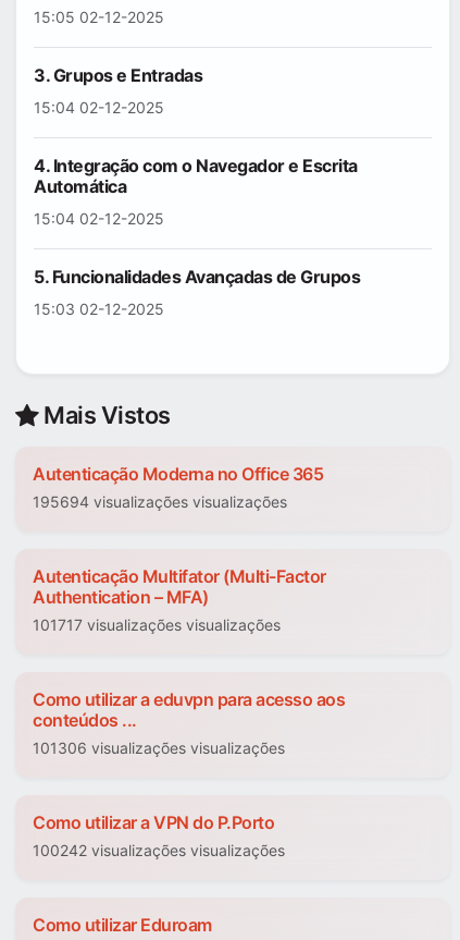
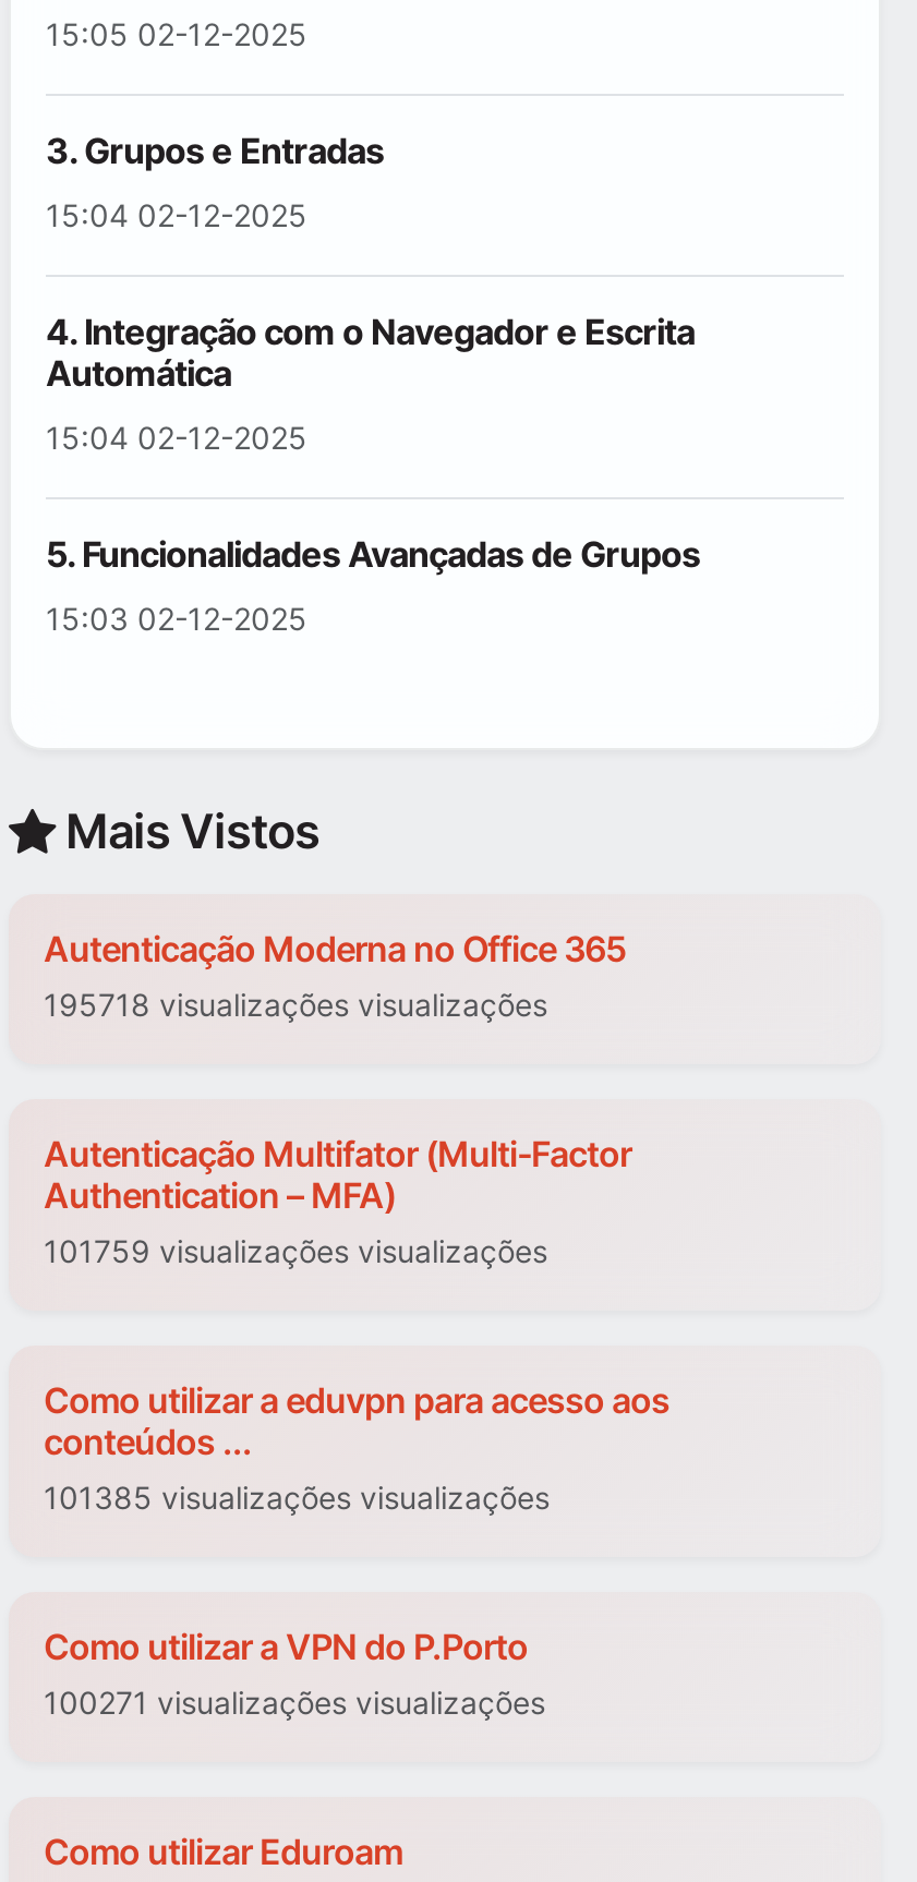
[33,493,287,511] 195694 visualizações visualizações -> [44,987,547,1024] 195718 visualizações visualizações
[33,616,281,634] 101717 visualizações visualizações -> [44,1233,547,1270] 101759 visualizações visualizações
[33,739,285,758] 101306 visualizações visualizações -> [44,1480,550,1517] 101385 visualizações visualizações
[33,841,285,860] 100242 visualizações visualizações -> [44,1685,545,1722] 100271 visualizações visualizações

